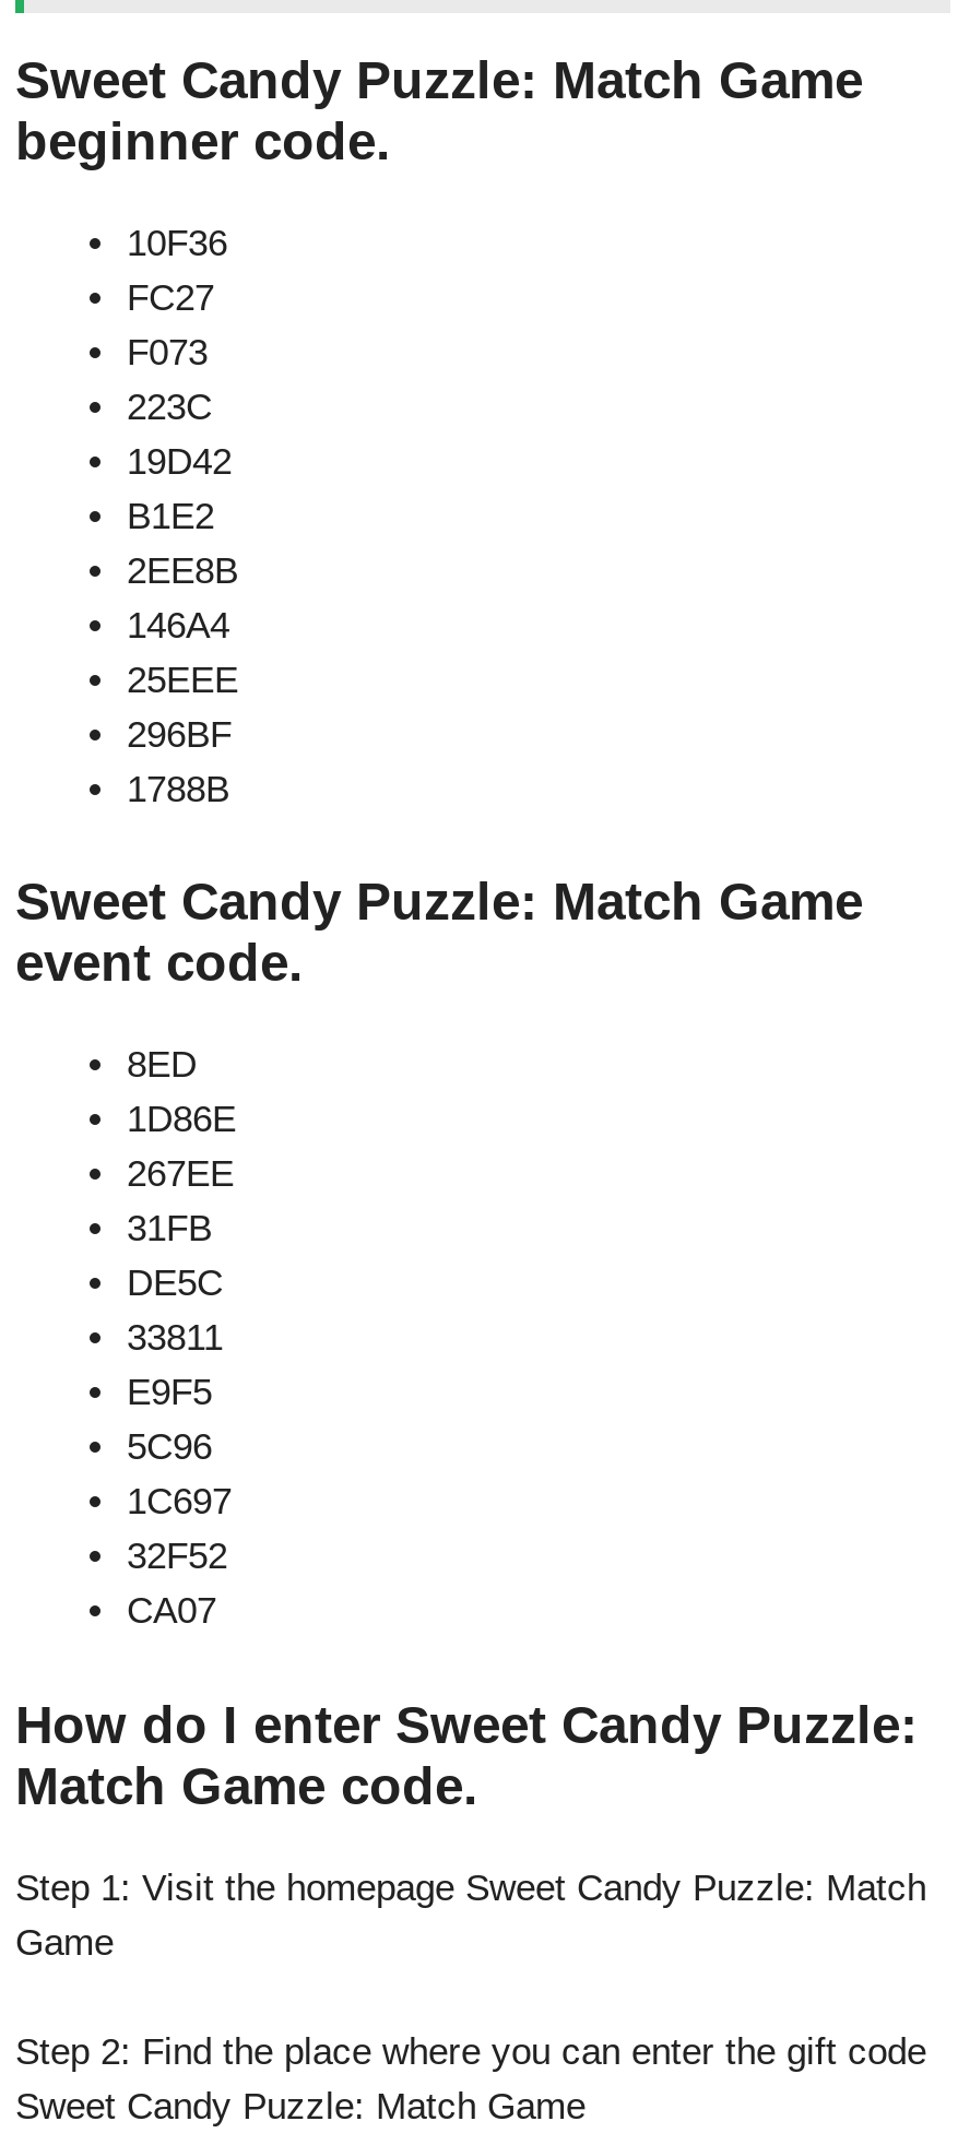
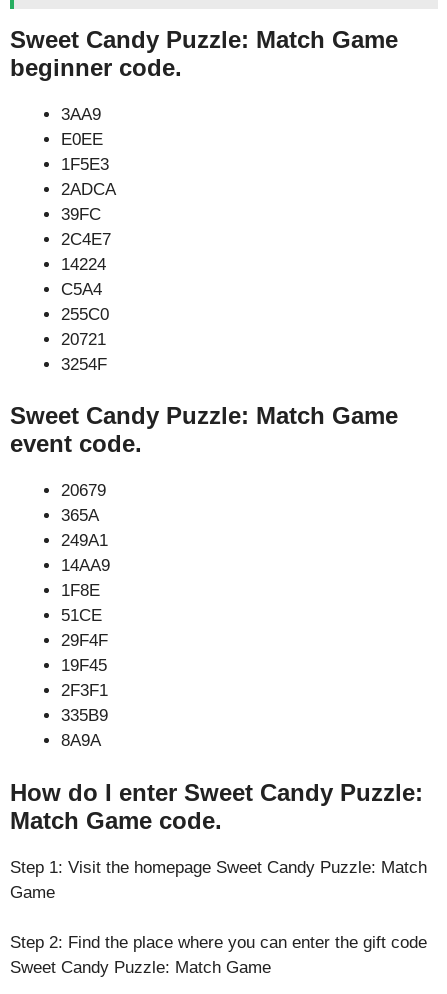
[127,222,238,809] 10F36 | FC27 | F073 | 223C | 19D42 | B1E2 | 2EE8B | 146A4 | 25EEE | 296BF | 1788B -> [61,104,116,373] 3AA9 | E0EE | 1F5E3 | 2ADCA | 39FC | 2C4E7 | 14224 | C5A4 | 255C0 | 20721 | 3254F
[127,1044,236,1632] 8ED | 1D86E | 267EE | 31FB | DE5C | 33811 | E9F5 | 5C96 | 1C697 | 32F52 | CA07 -> [61,481,110,750] 20679 | 365A | 249A1 | 14AA9 | 1F8E | 51CE | 29F4F | 19F45 | 2F3F1 | 335B9 | 8A9A

